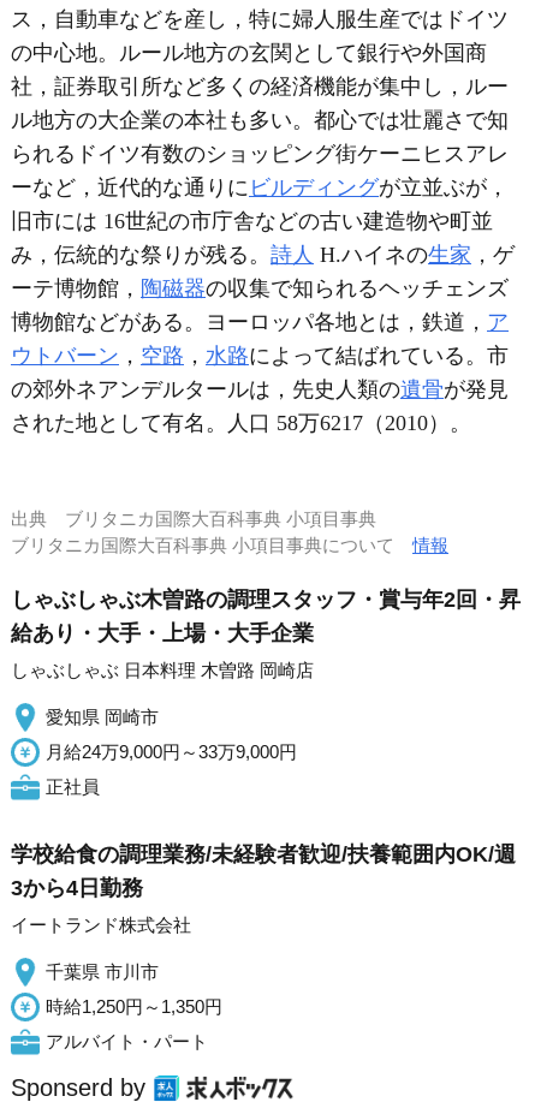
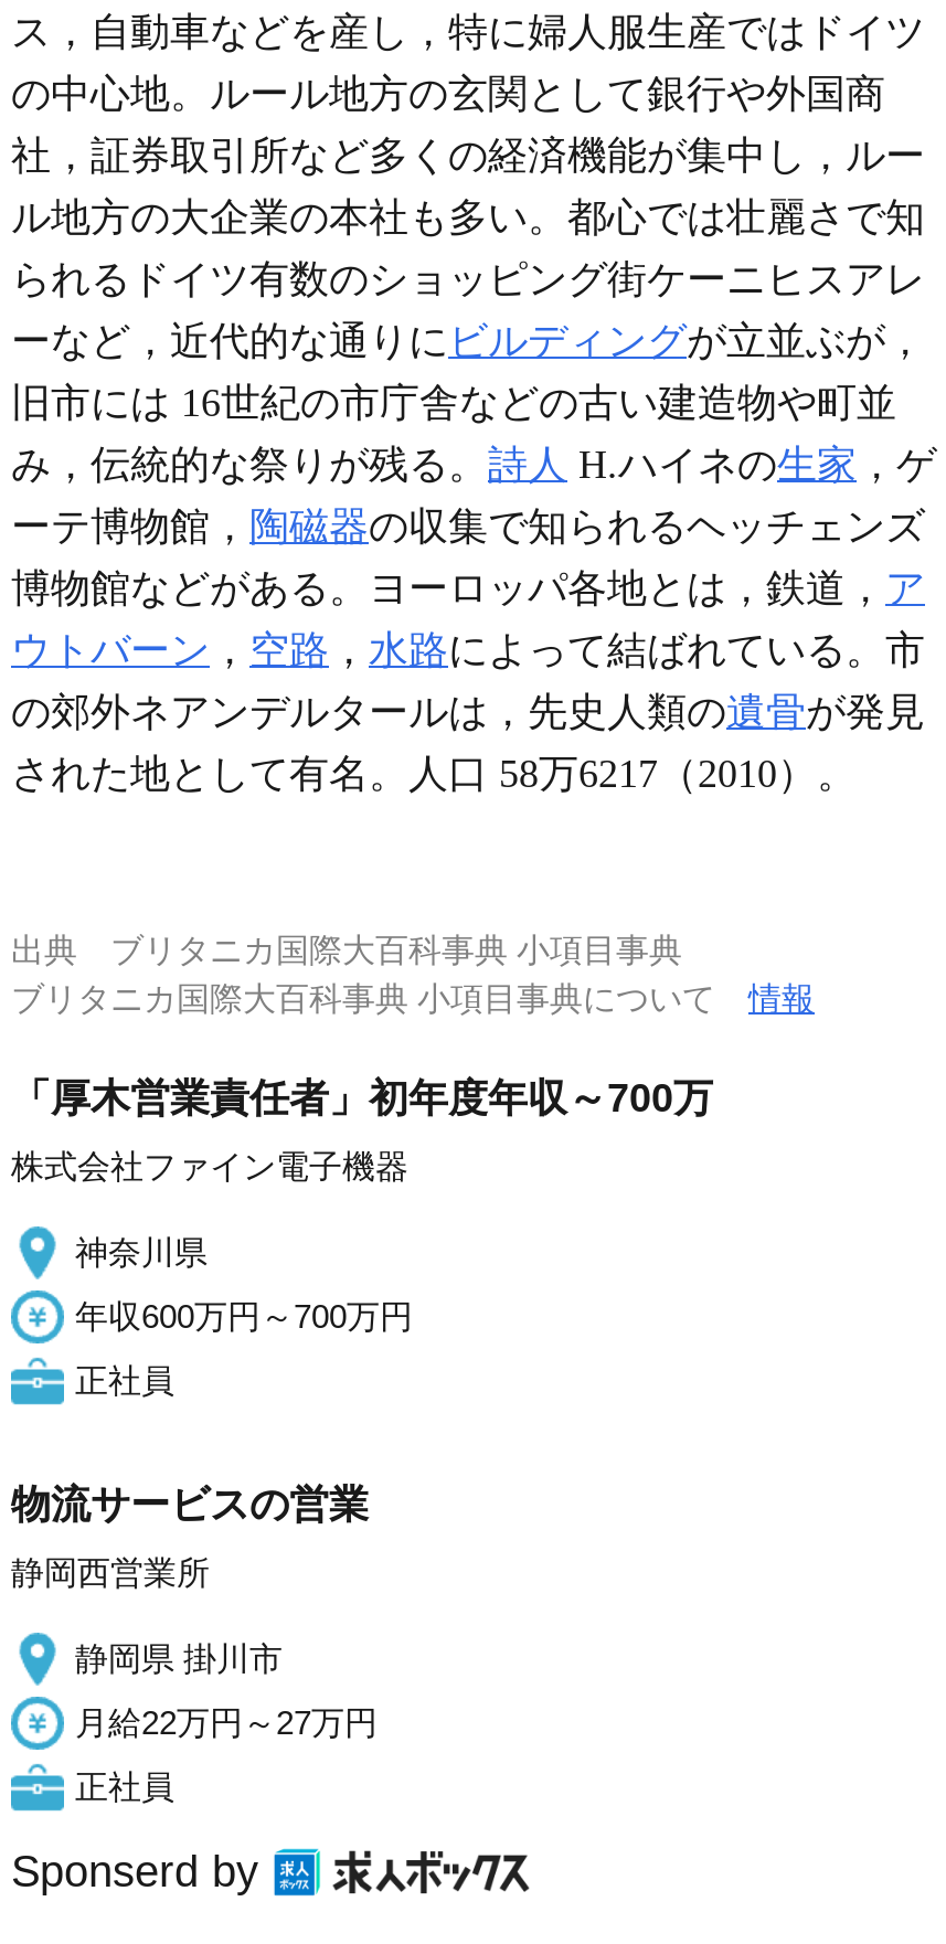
[11,588,521,645] しゃぶしゃぶ木曽路の調理スタッフ・賞与年2回・昇 | 給あり・大手・上場・大手企業 -> [11,1076,713,1120] 「厚木営業責任者」初年度年収～700万
[11,660,314,680] しゃぶしゃぶ 日本料理 木曽路 岡崎店 -> [11,1147,408,1185] 株式会社ファイン電子機器
[46,707,159,727] 愛知県 岡崎市 -> [75,1233,208,1271] 神奈川県
[46,741,297,762] 月給24万9,000円～33万9,000円 -> [75,1297,413,1335] 年収600万円～700万円
[11,842,516,900] 学校給食の調理業務/未経験者歓迎/扶養範囲内OK/週 | 3から4日勤務 -> [11,1483,369,1527] 物流サービスの営業
[11,915,191,935] イートランド株式会社 -> [11,1553,210,1591] 静岡西営業所
[46,961,159,982] 千葉県 市川市 -> [75,1639,283,1677] 静岡県 掛川市
[46,996,222,1017] 時給1,250円～1,350円 -> [75,1703,378,1741] 月給22万円～27万円
[46,1031,208,1052] アルバイト・パート -> [75,1767,174,1805] 正社員

